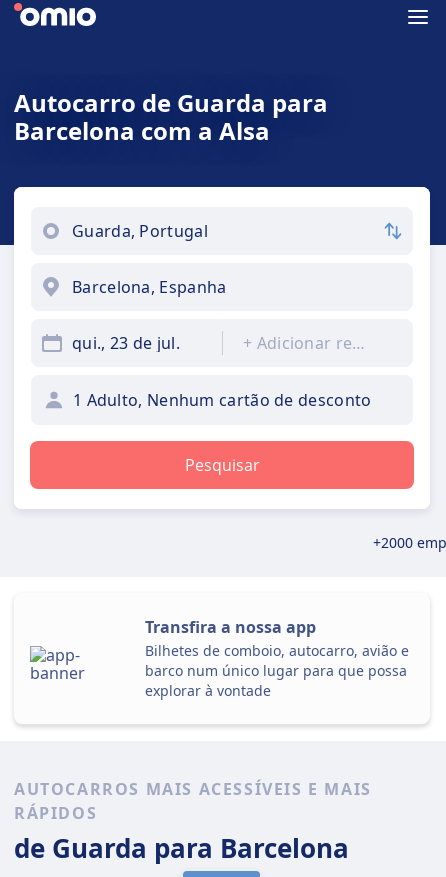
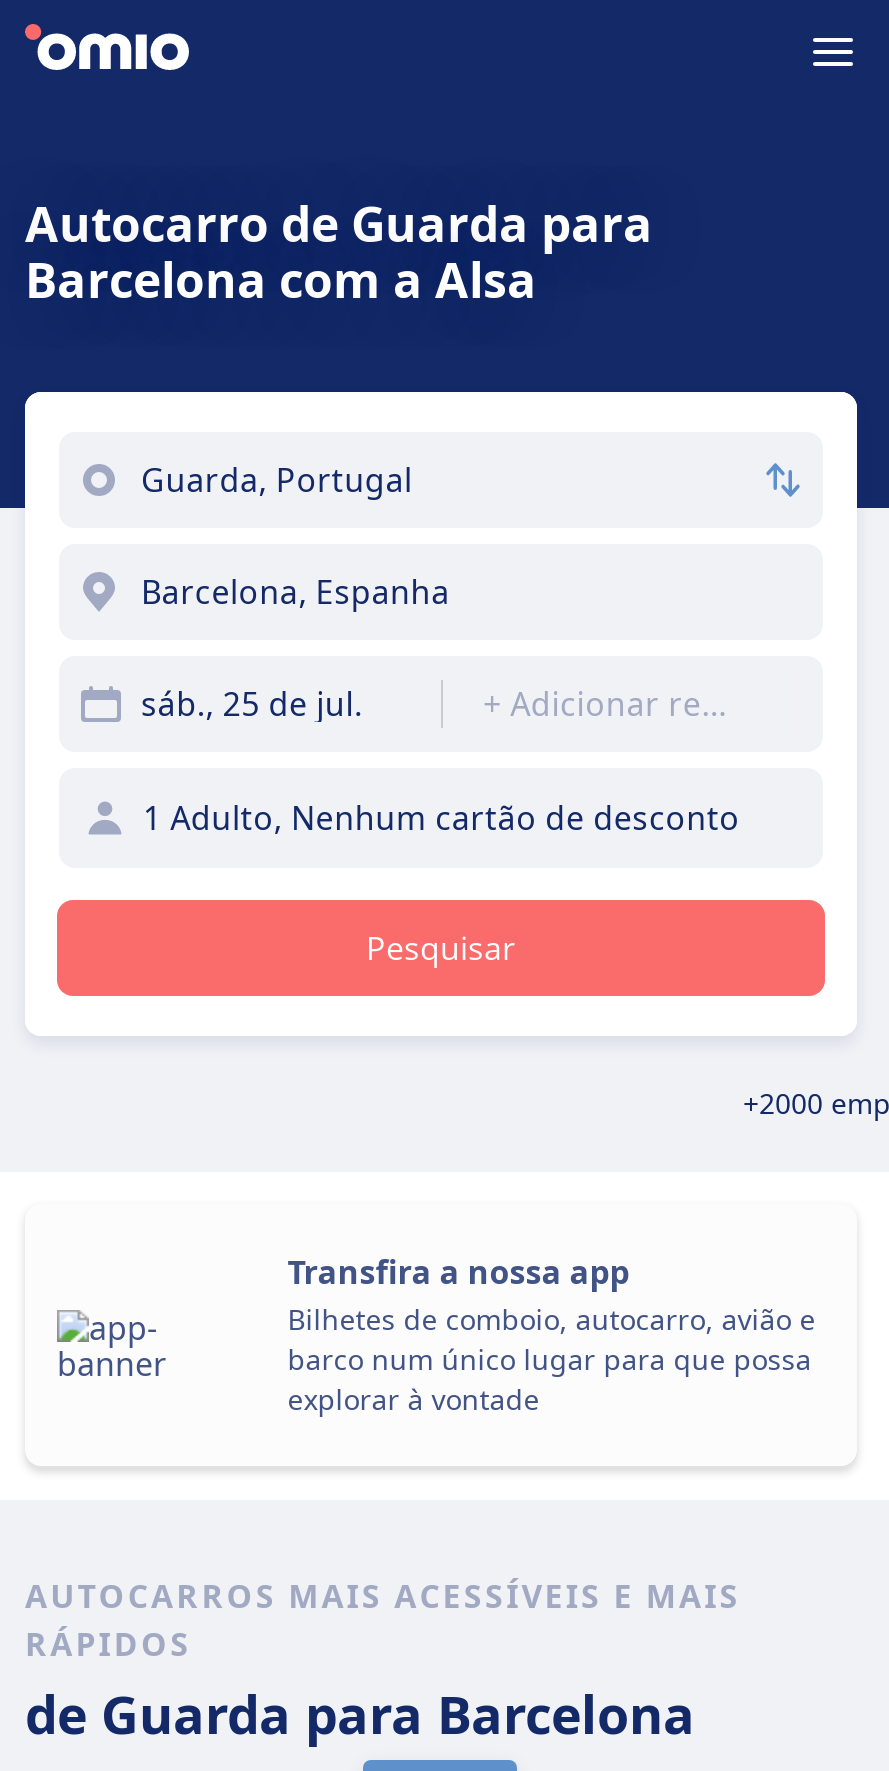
[72,332,180,354] qui., 23 de jul. -> [141,682,363,726] sáb., 25 de jul.

